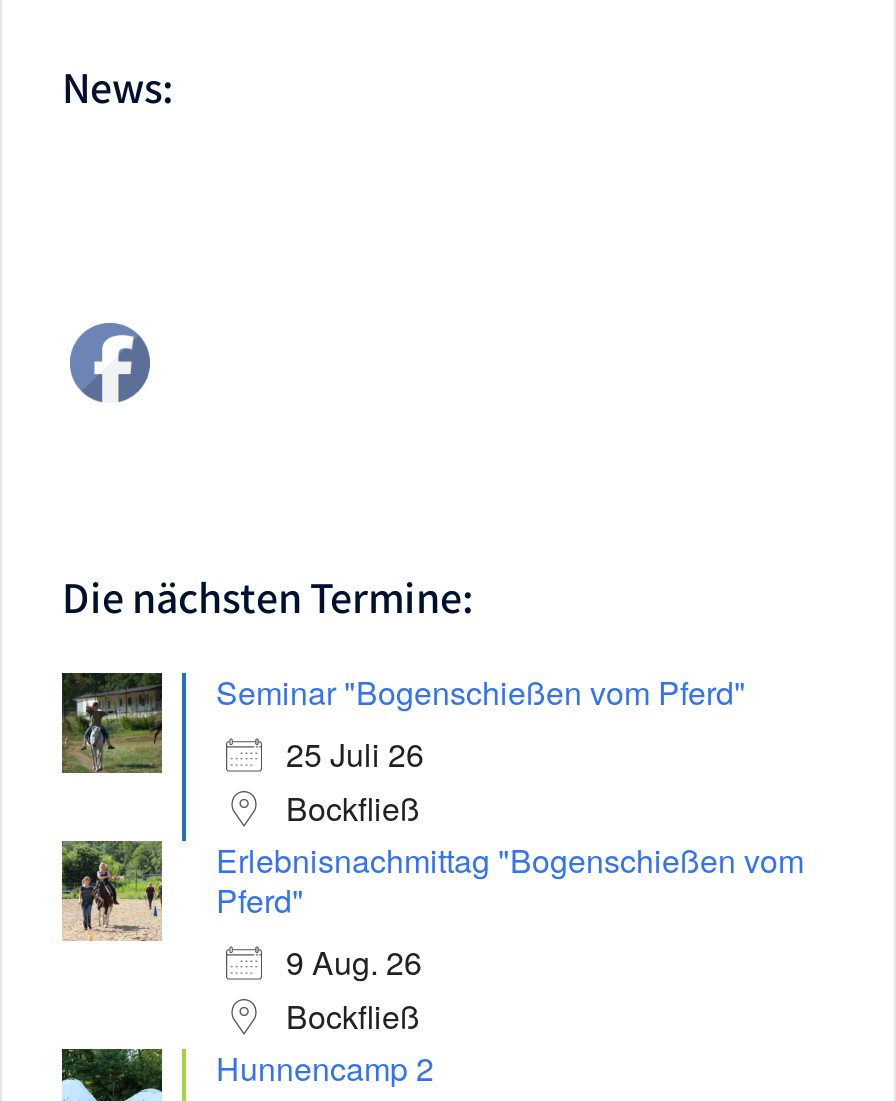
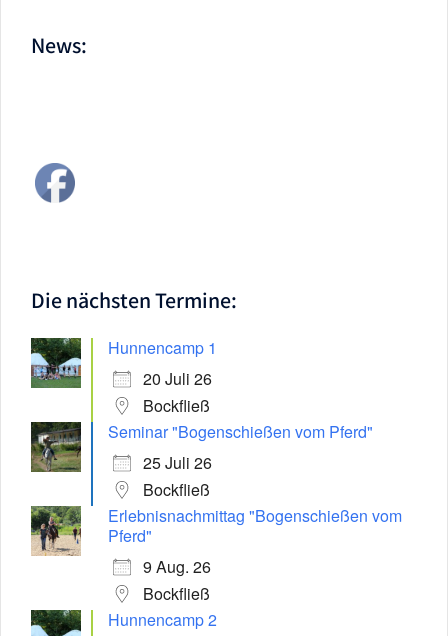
none -> [30,336,217,417] [image] | Hunnencamp 1 | 20 Juli 26 | Bockfließ

